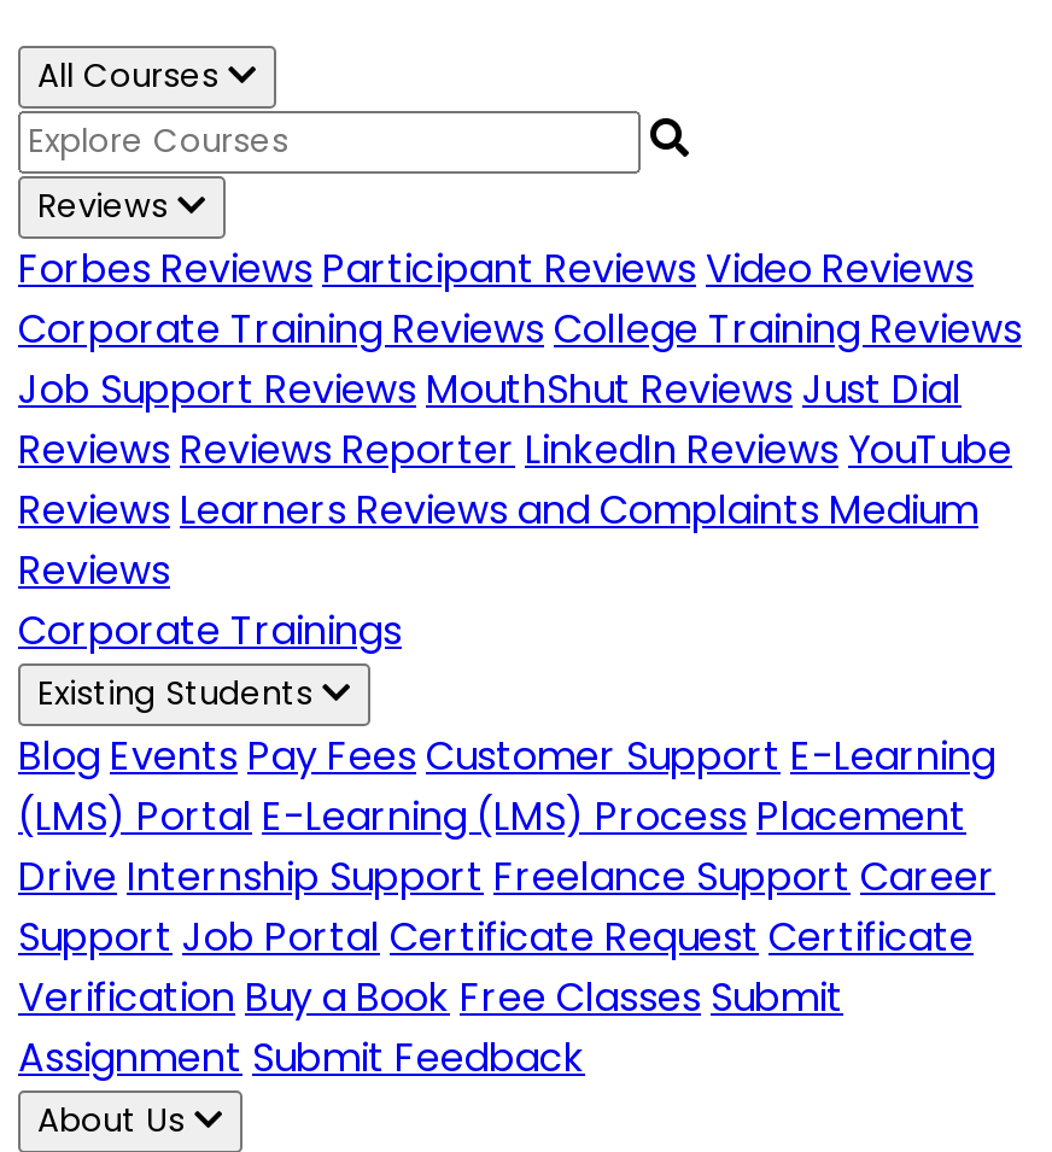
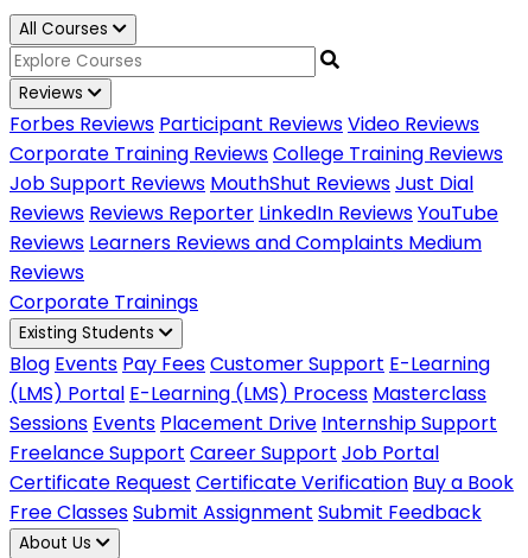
[18,790,995,1086] (LMS) Portal E-Learning (LMS) Process Placement | Drive Internship Support Freelance Support Career | Support Job Portal Certificate Request Certificate | Verification Buy a Book Free Classes Submit | Assignment Submit Feedback -> [9,380,514,526] (LMS) Portal E-Learning (LMS) Process Masterclass | Sessions Events Placement Drive Internship Support | Freelance Support Career Support Job Portal | Certificate Request Certificate Verification Buy a Book | Free Classes Submit Assignment Submit Feedback

